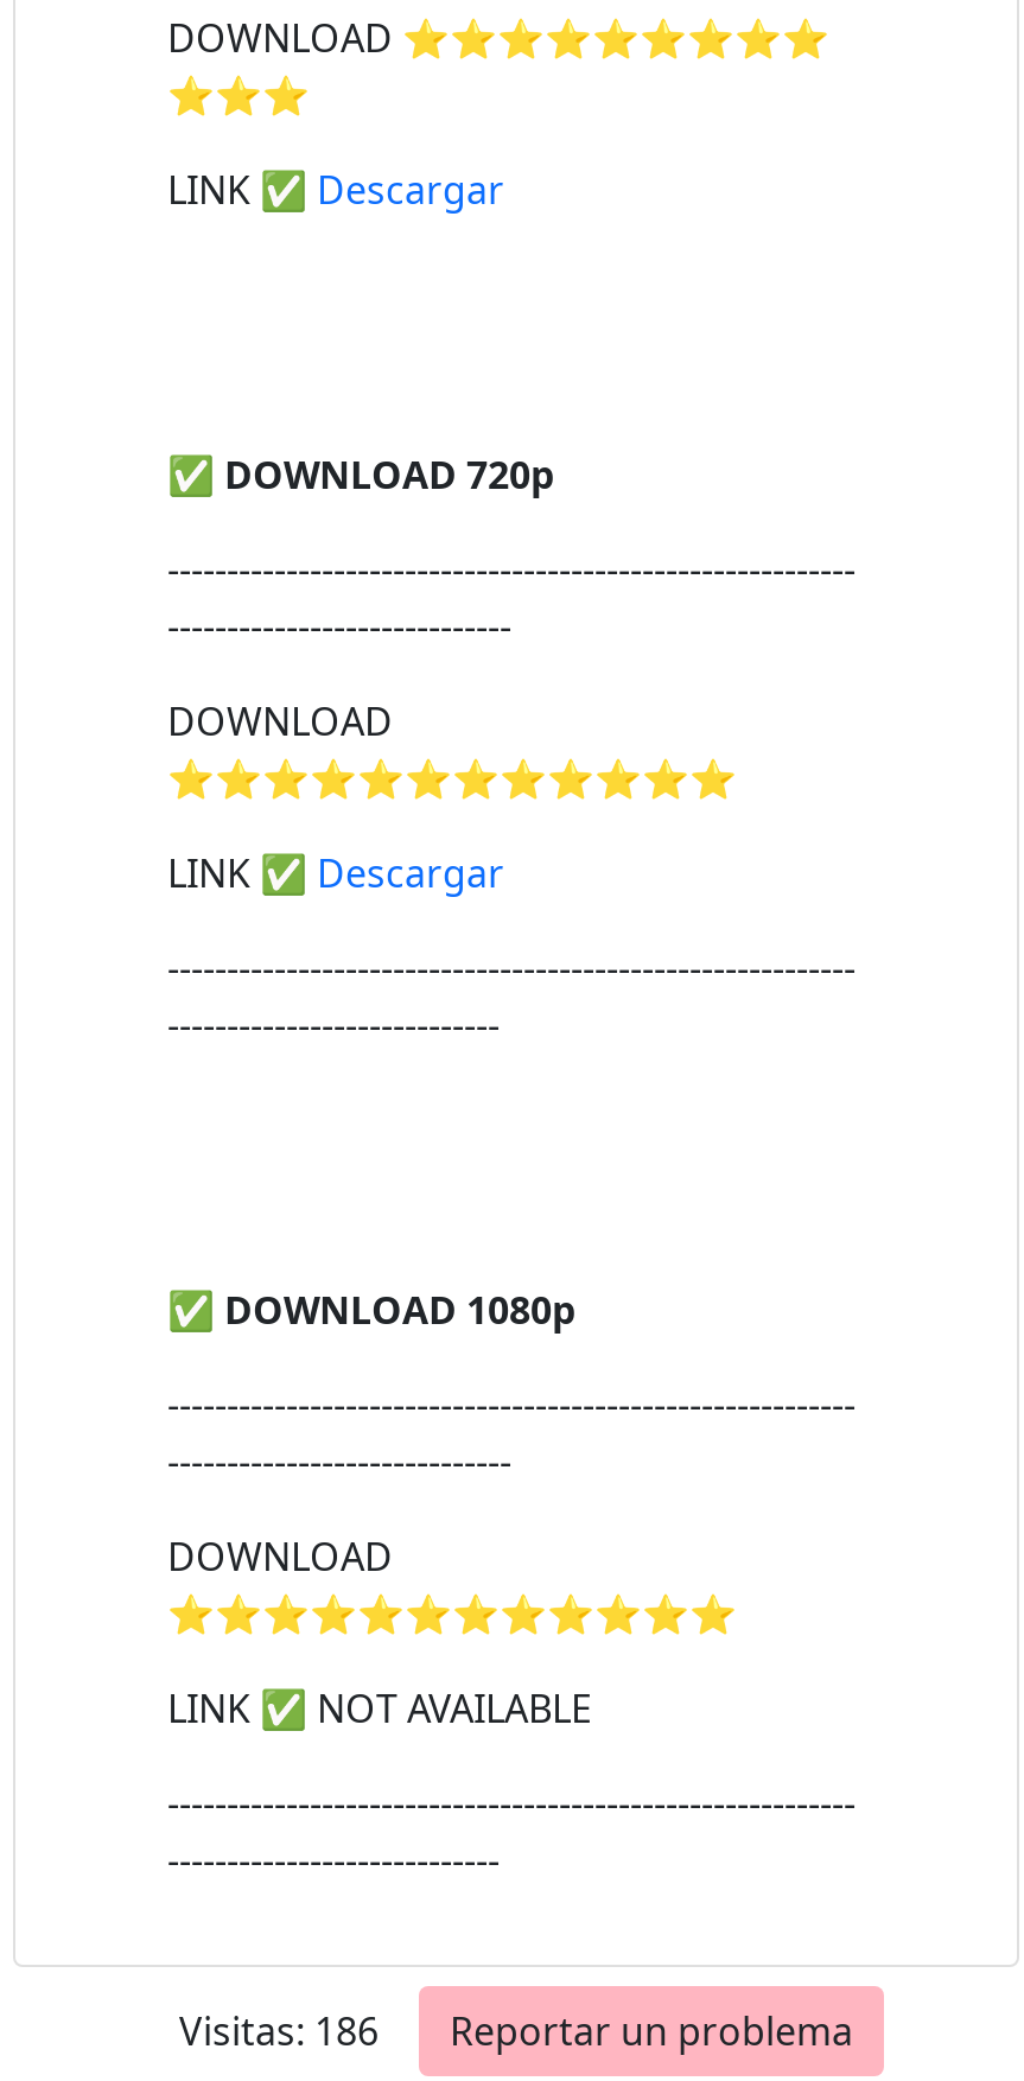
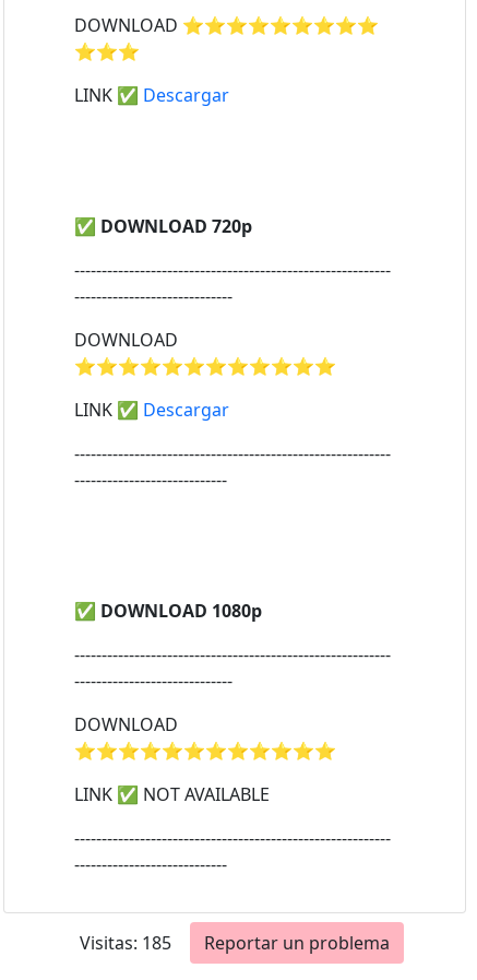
[179,2005,853,2057] Visitas: 186 Reportar un problema -> [80,931,390,955] Visitas: 185 Reportar un problema

